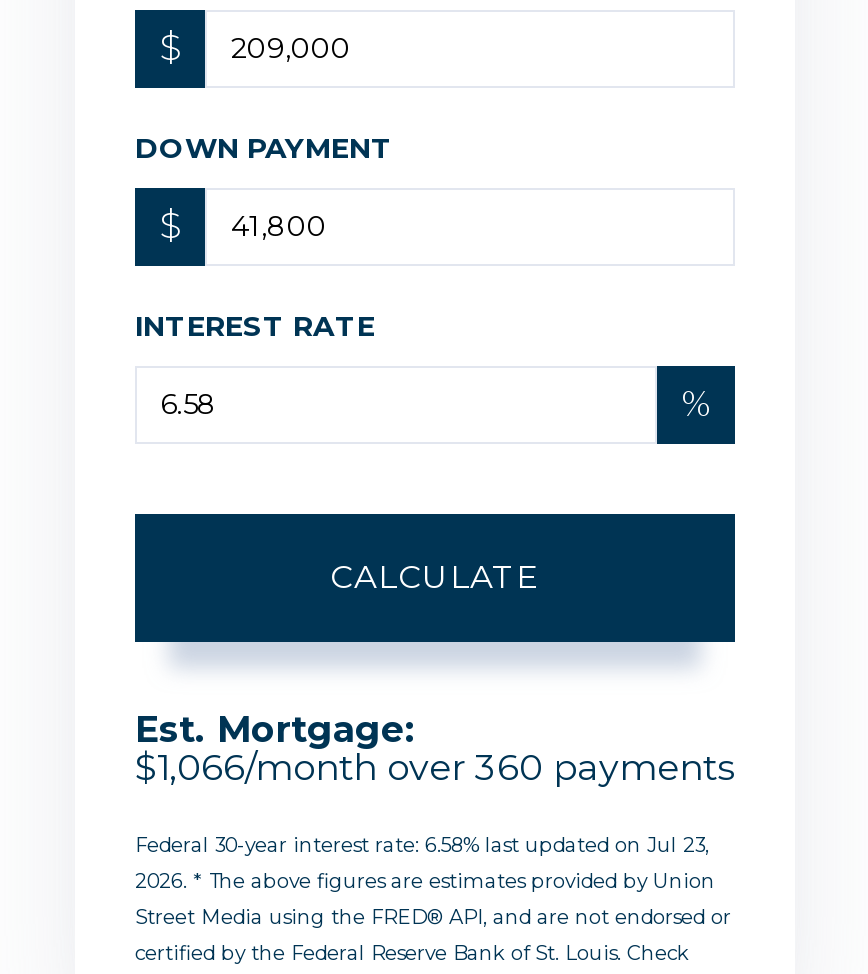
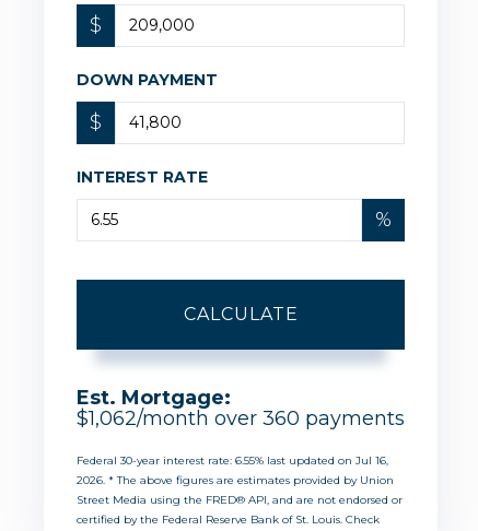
[135,746,735,790] $1,066/month over 360 payments -> [77,406,405,430] $1,062/month over 360 payments
[135,832,709,858] Federal 30-year interest rate: 6.58% last updated on Jul 23, -> [77,453,388,468] Federal 30-year interest rate: 6.55% last updated on Jul 16,

